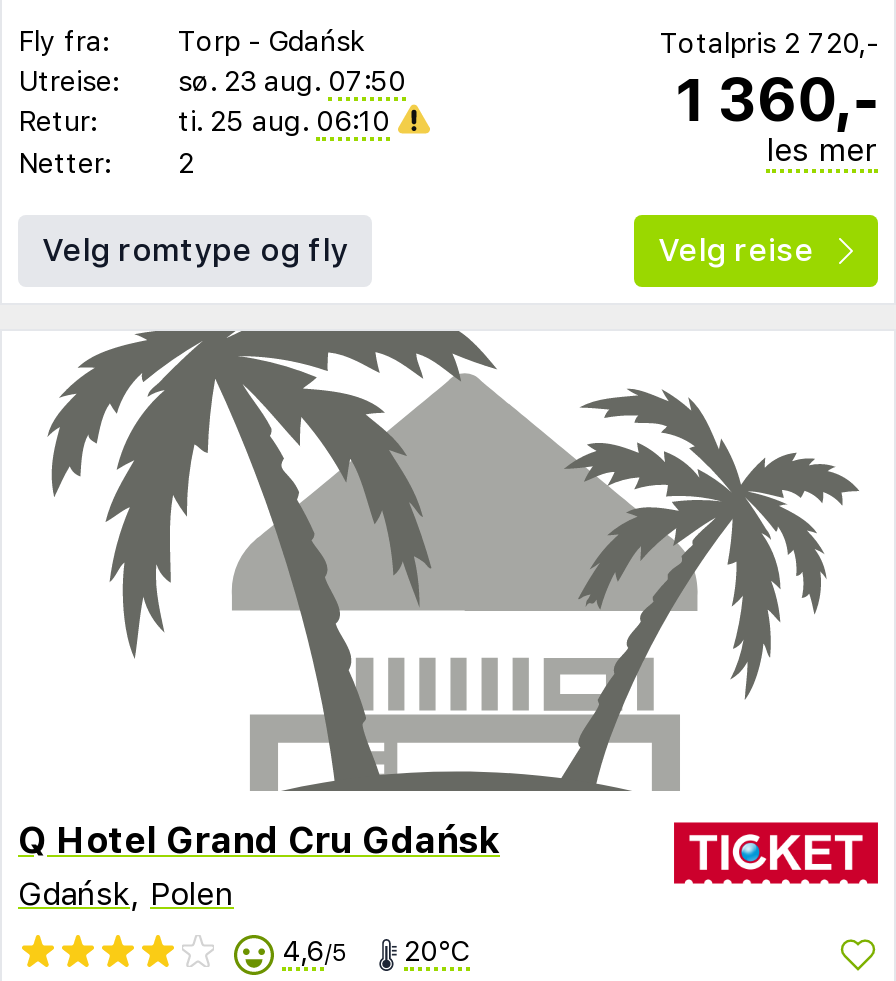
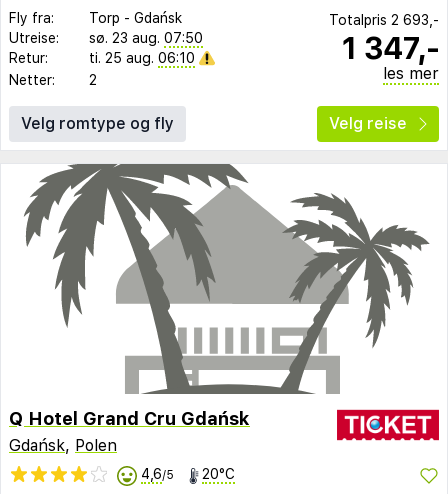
[660,26,878,58] Totalpris 2 720,- -> [329,12,439,28] Totalpris 2 693,-
[674,62,878,134] 1 360,- -> [342,30,439,66] 1 347,-

